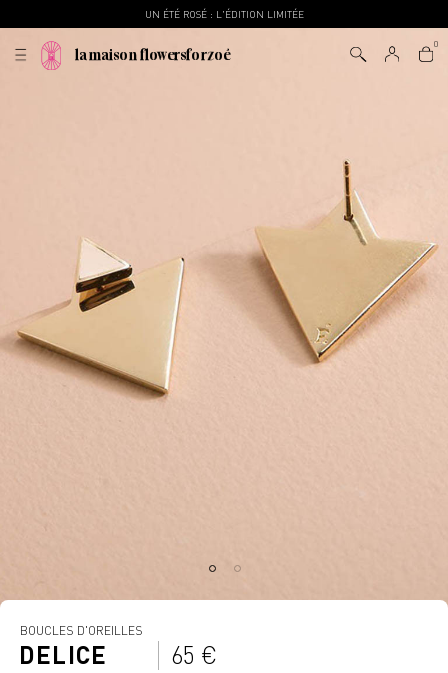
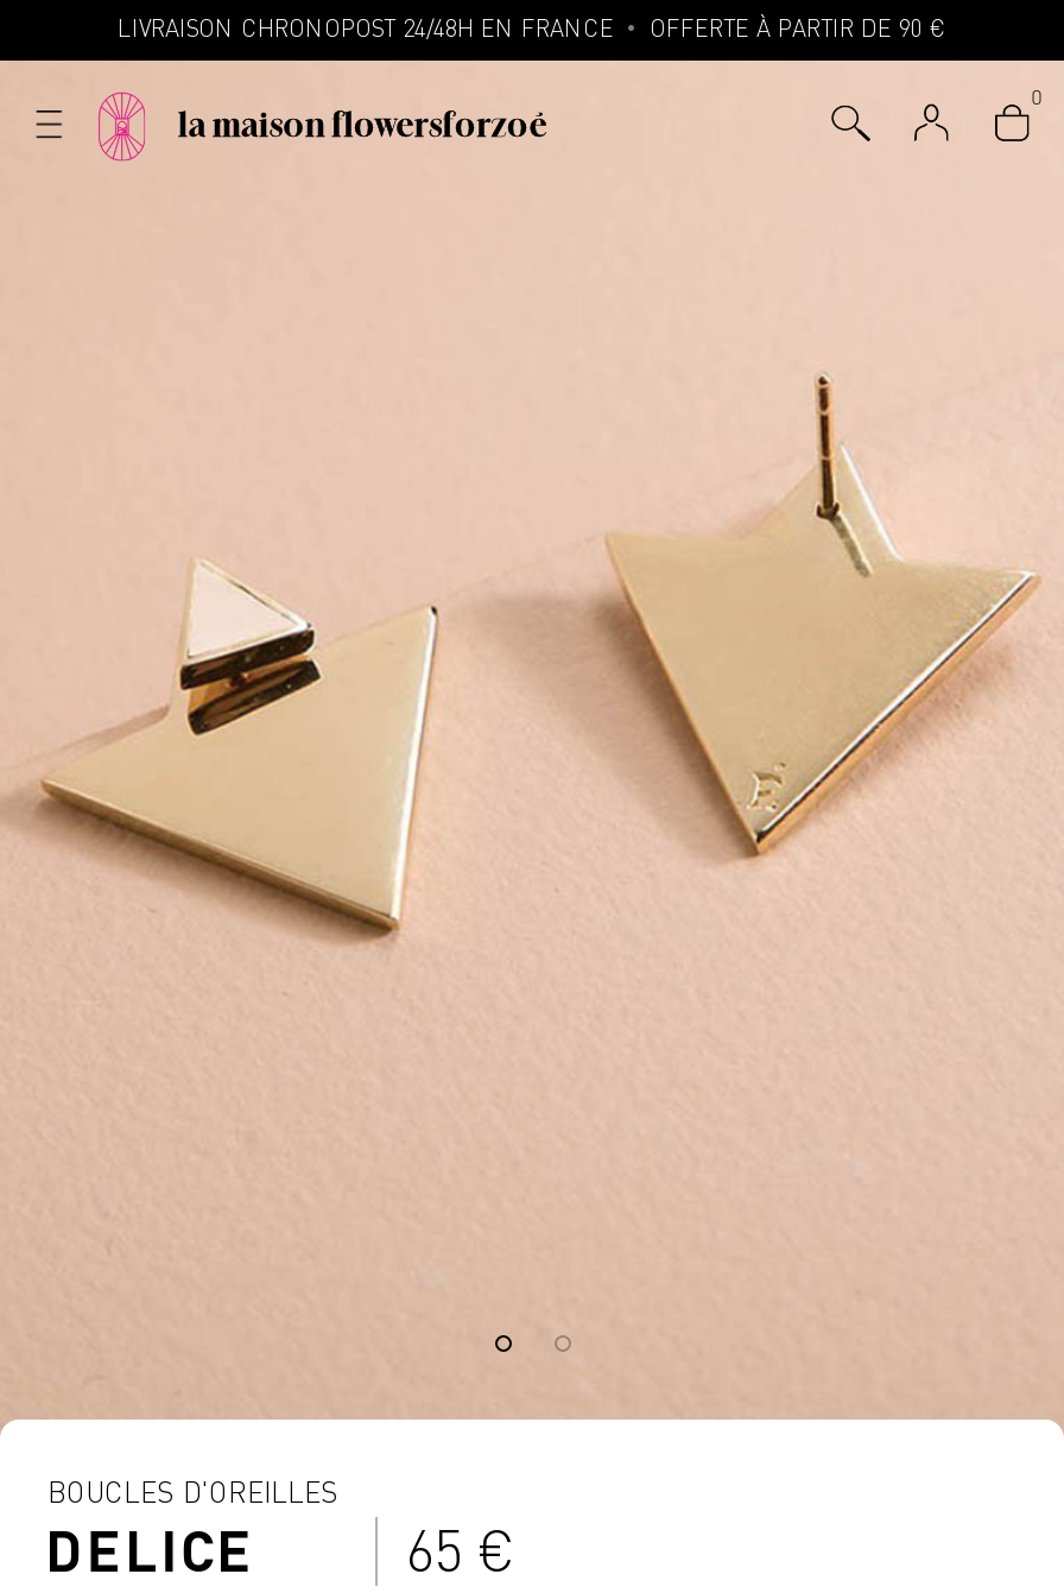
[144,8,303,20] UN ÉTÉ ROSÉ : L'ÉDITION LIMITÉE -> [118,13,946,42] LIVRAISON CHRONOPOST 24/48H EN FRANCE • OFFERTE À PARTIR DE 90 €

